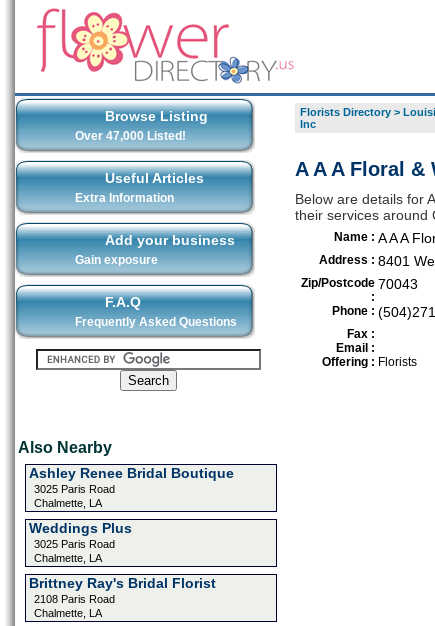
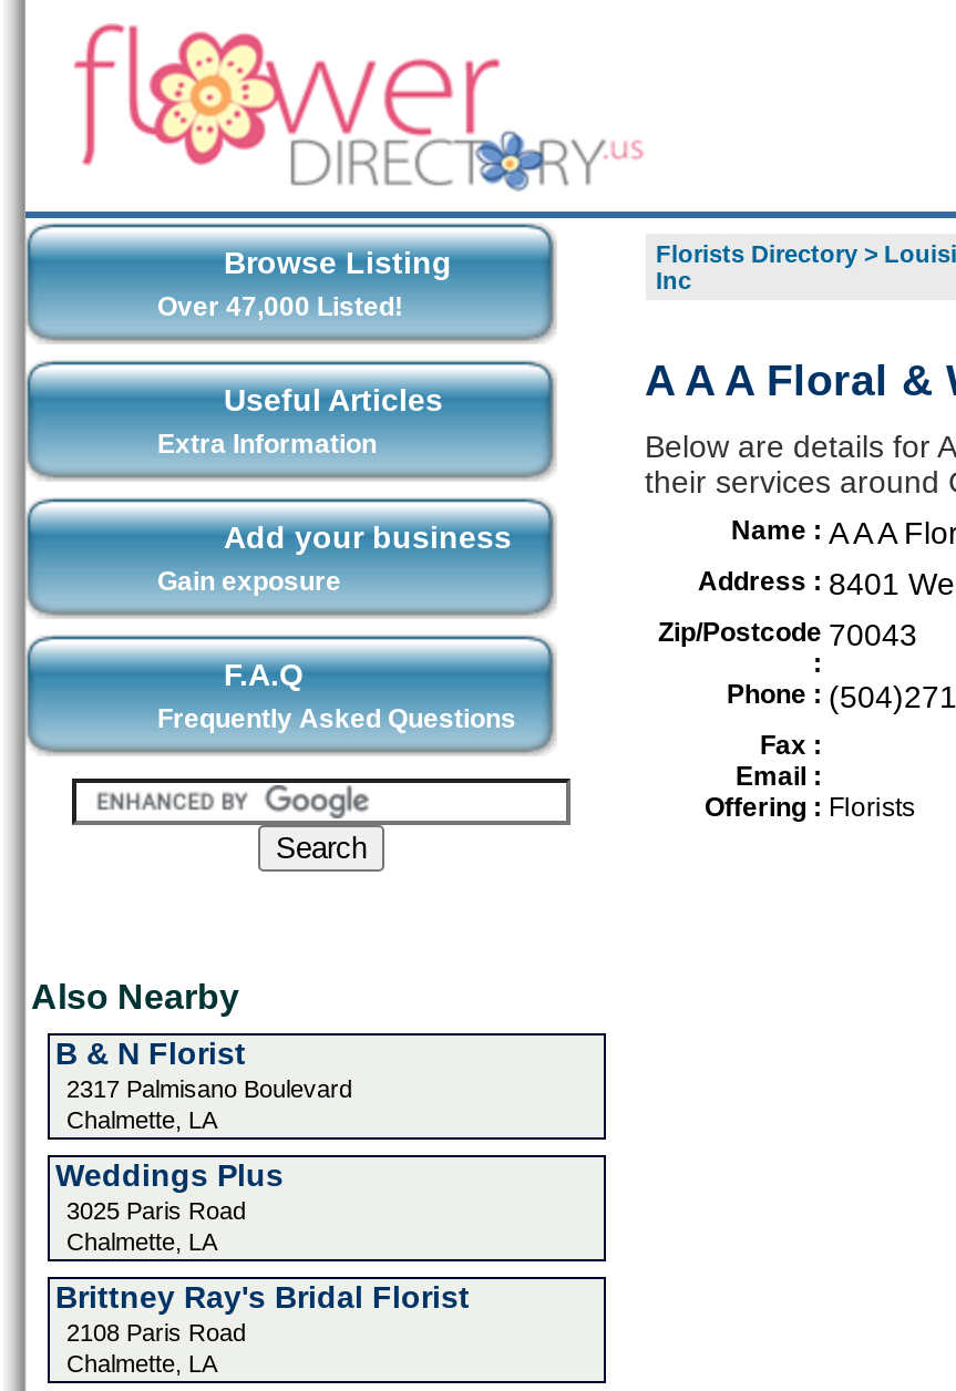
[28,465,233,495] Ashley Renee Bridal Boutique | 3025 Paris Road -> [55,1035,352,1102] B & N Florist | 2317 Palmisano Boulevard

